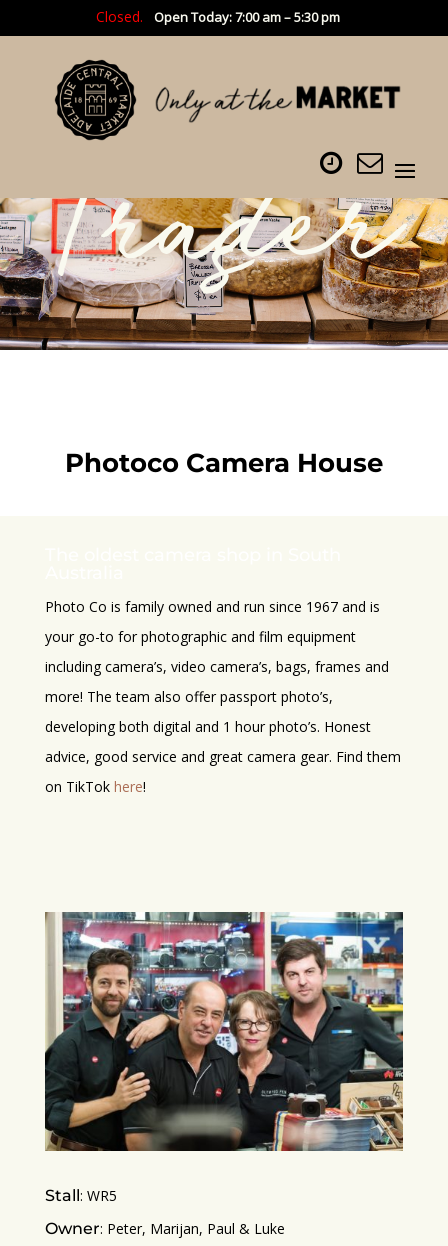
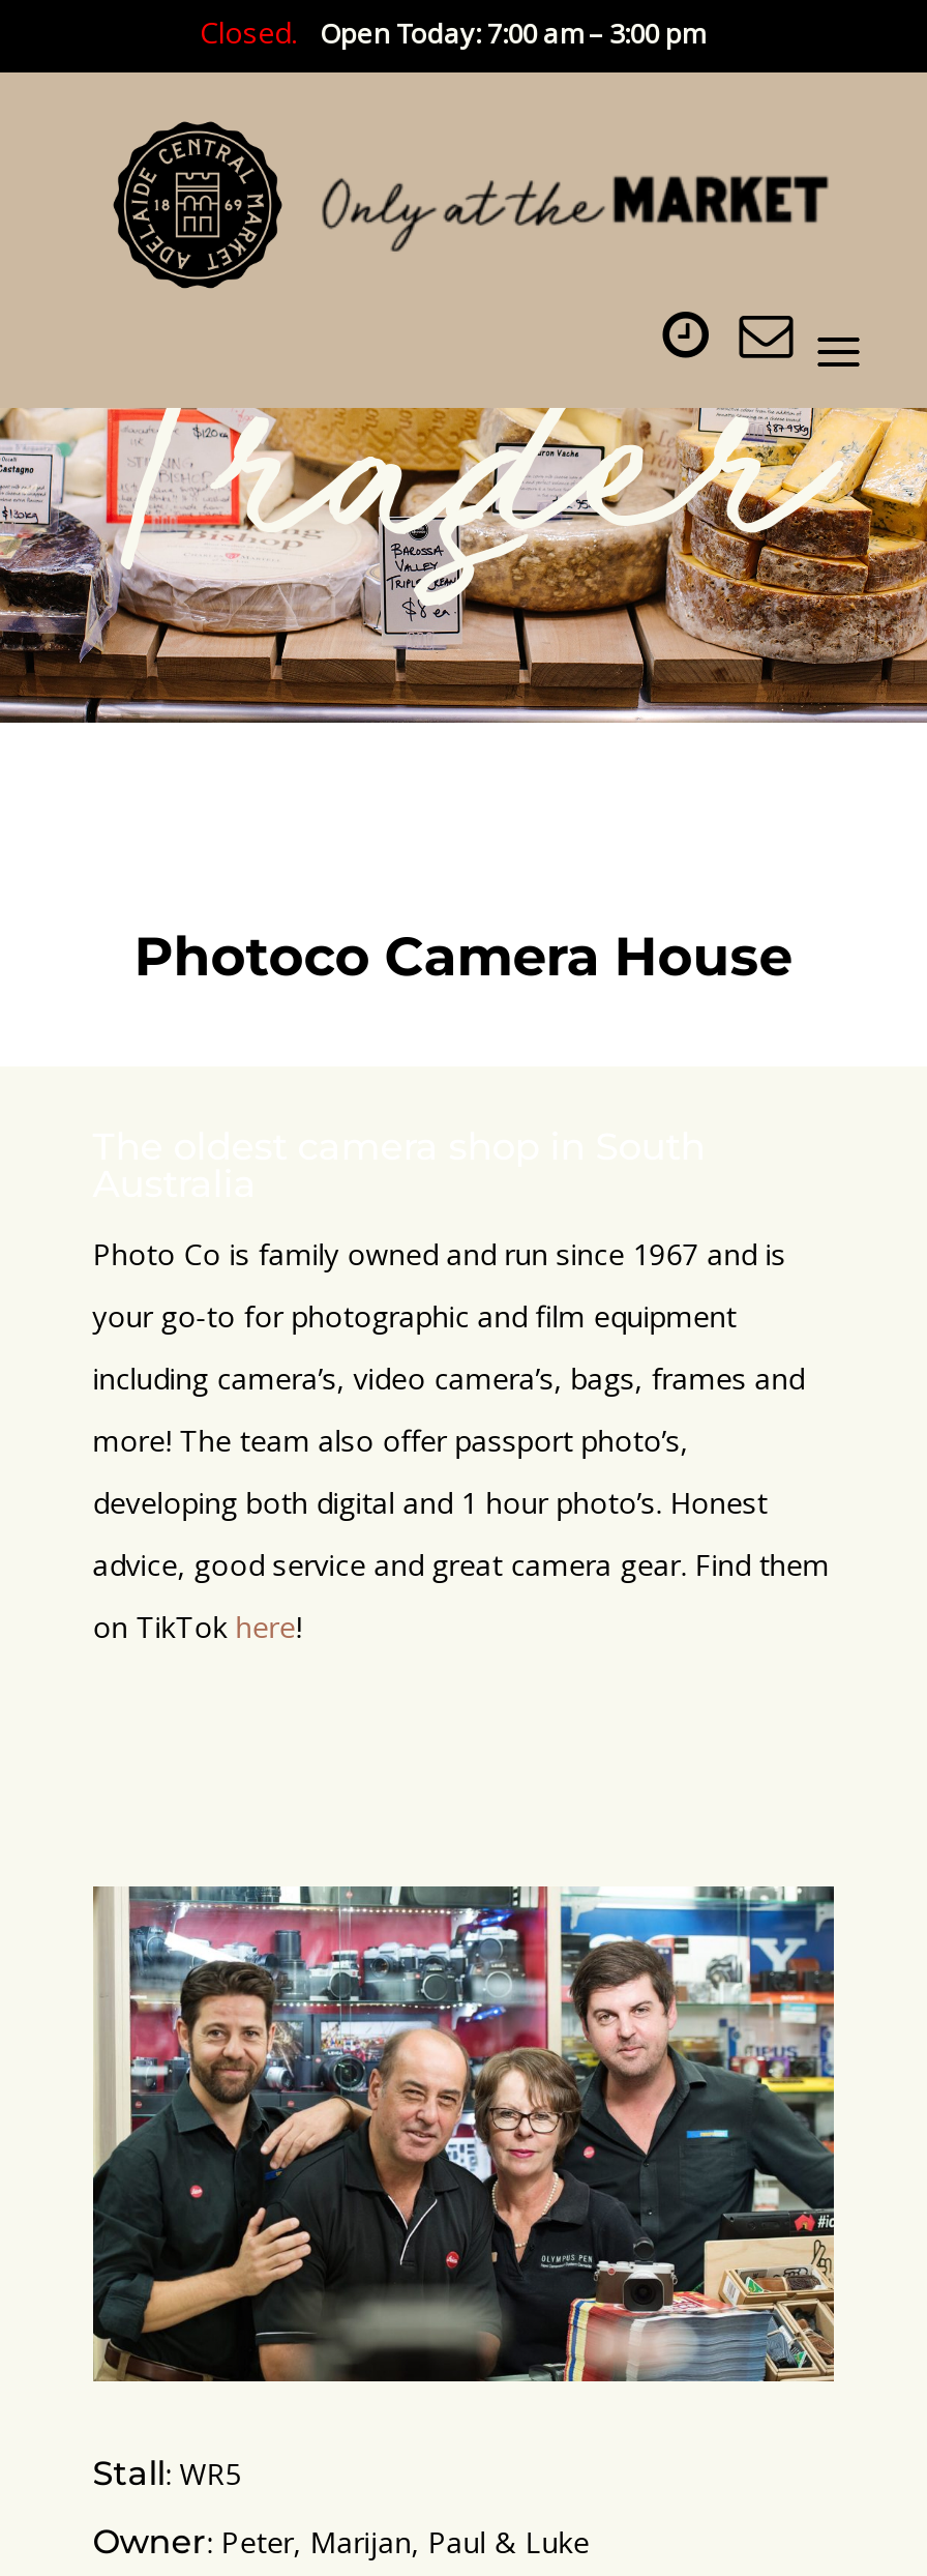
[154,8,340,26] Open Today: 7:00 am – 5:30 pm -> [320,15,705,52] Open Today: 7:00 am – 3:00 pm

